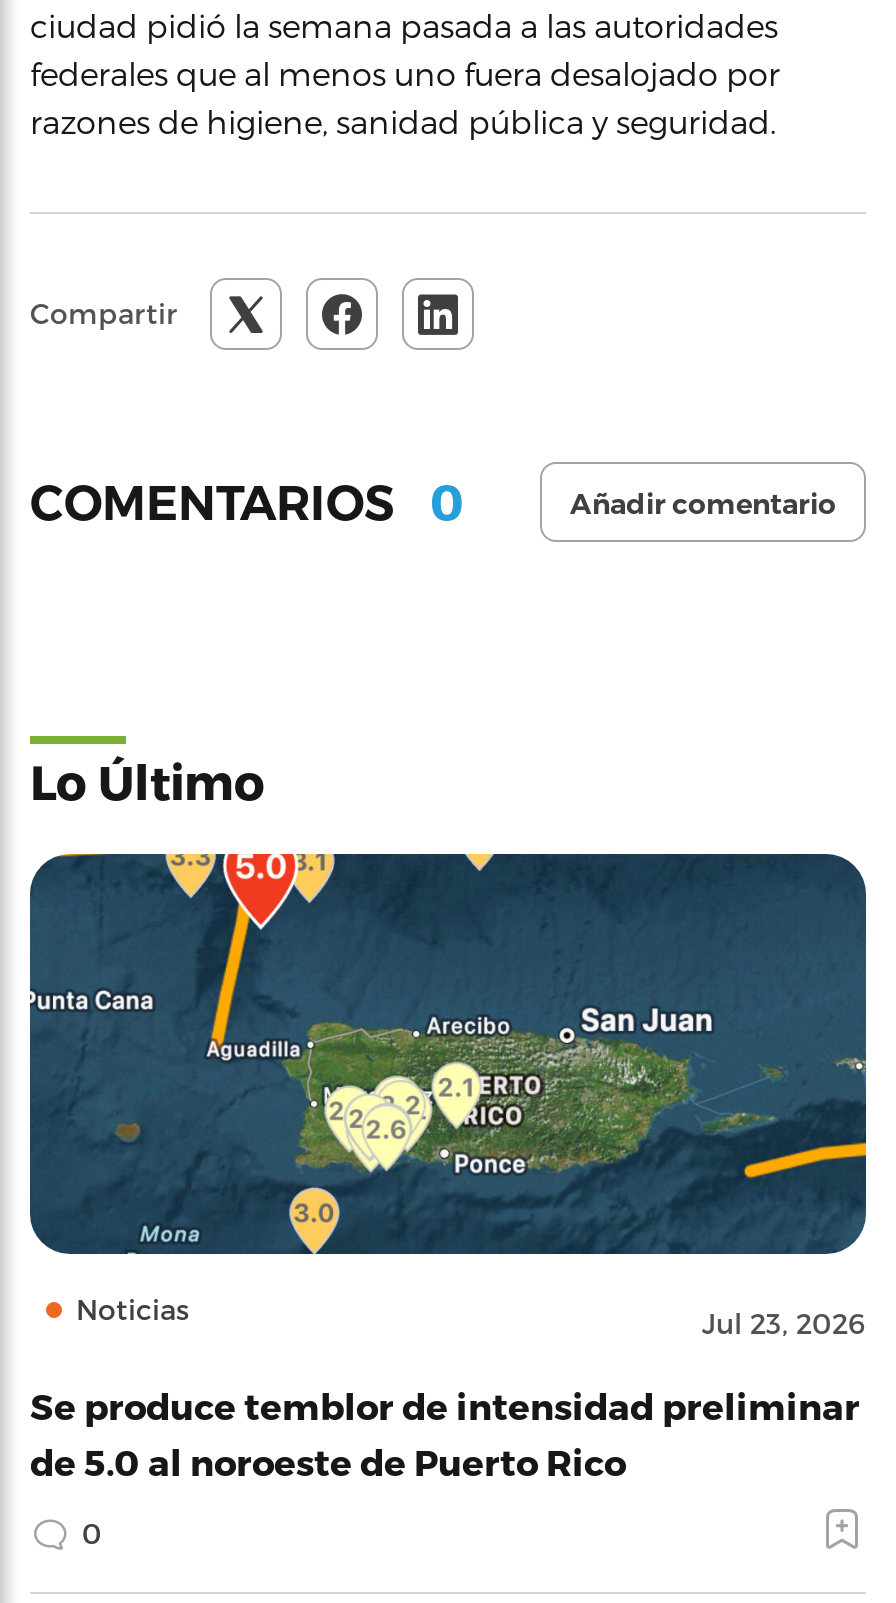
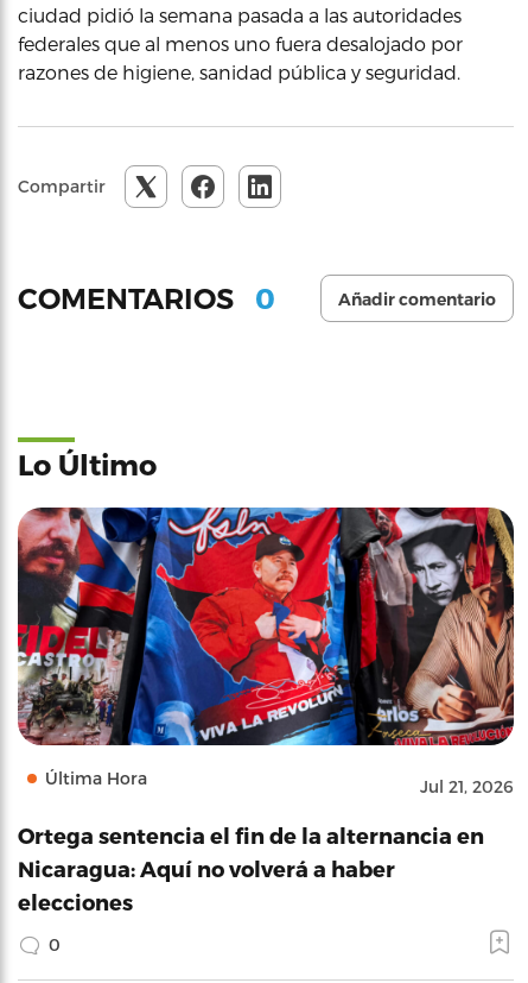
[28,852,868,1340] [image] | Noticias | Jul 23, 2026 -> [17,506,515,796] [image] | Última Hora | Jul 21, 2026
[30,1384,860,1482] Se produce temblor de intensidad preliminar | de 5.0 al noroeste de Puerto Rico -> [18,823,484,914] Ortega sentencia el fin de la alternancia en | Nicaragua: Aquí no volverá a haber | elecciones

